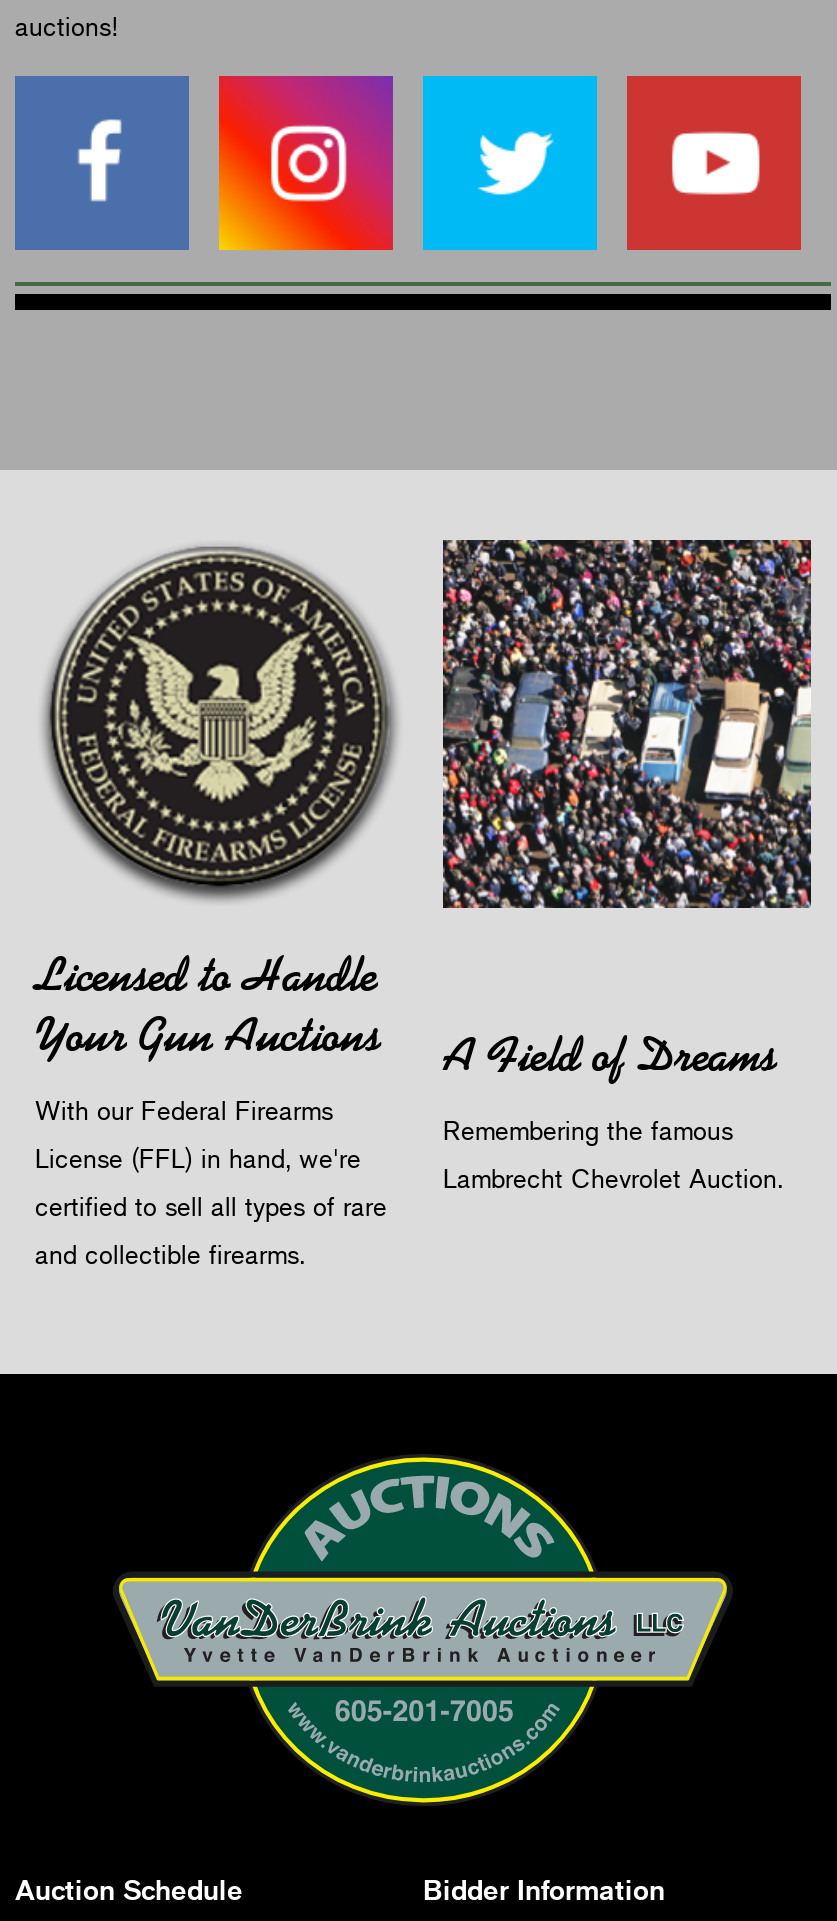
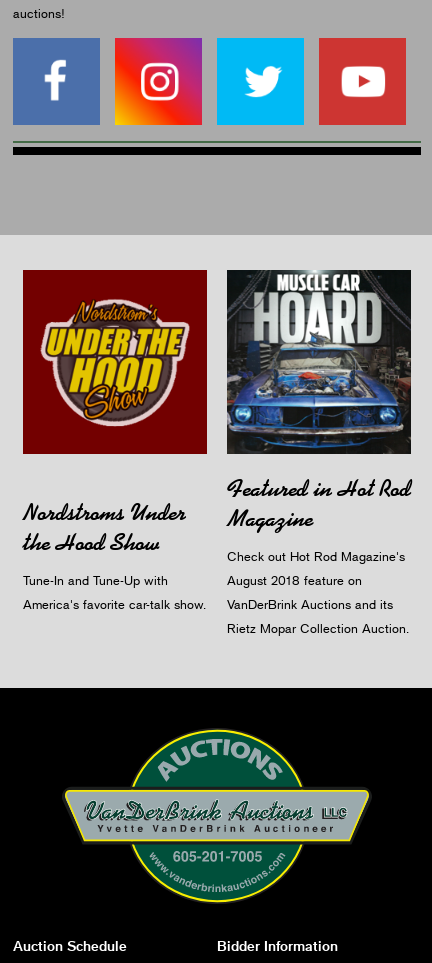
[35,540,403,904] [image] -> [22,269,208,455] [image]
[441,538,813,910] [image] -> [227,269,412,454] [image]
[35,946,381,1064] Licensed to Handle | Your Gun Auctions -> [23,498,186,557] Nordstroms Under | the Hood Show
[443,1025,777,1083] A Field of Dreams -> [227,572,362,588] August 2018 feature on
[35,1094,333,1126] With our Federal Firearms -> [23,572,168,588] Tune-In and Tune-Up with
[443,1113,733,1145] Remembering the famous -> [227,596,393,612] VanDerBrink Auctions and its
[35,1142,361,1174] License (FFL) in hand, we're -> [23,596,206,612] America's favorite car-talk show.
[443,1161,783,1193] Lambrecht Chevrolet Auction. -> [227,620,409,636] Rietz Mopar Collection Auction.
[35,1190,387,1222] certified to sell all types of rare -> [227,474,411,533] Featured in Hot Rod | Magazine
[35,1238,305,1270] and collectible firearms. -> [227,548,405,564] Check out Hot Rod Magazine's

